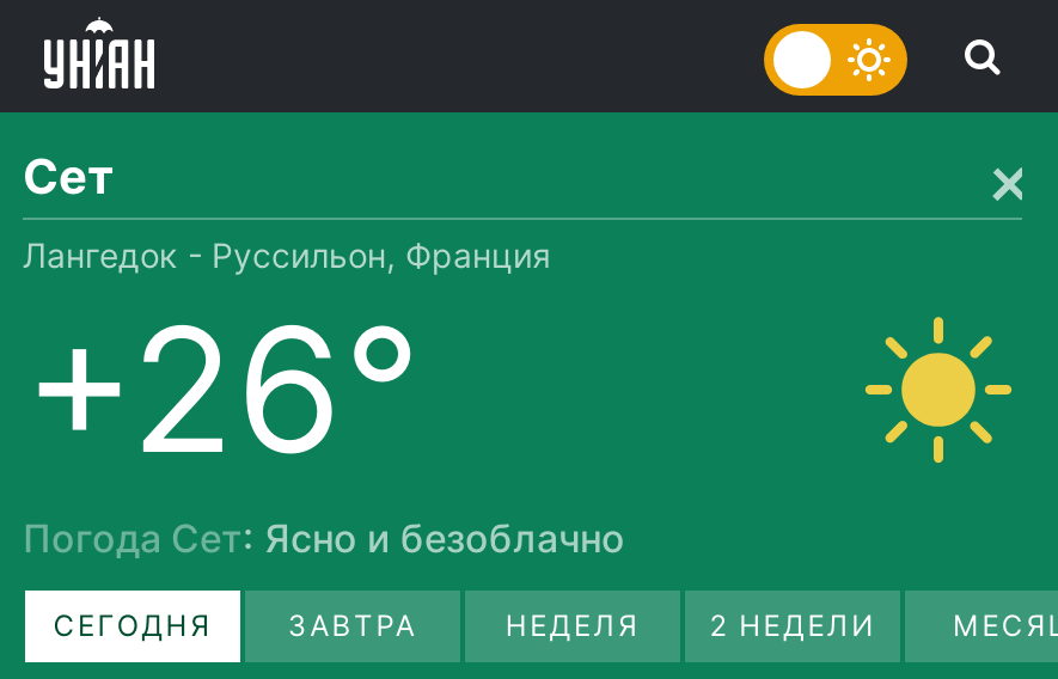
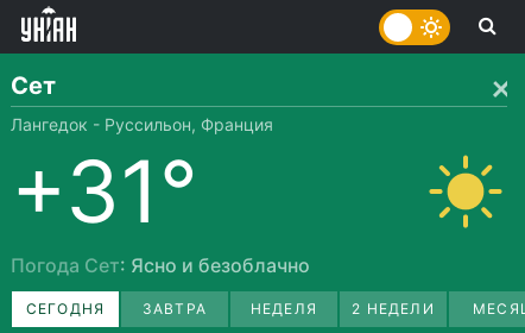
[23,285,422,493] +26° -> [11,139,198,243] +31°

